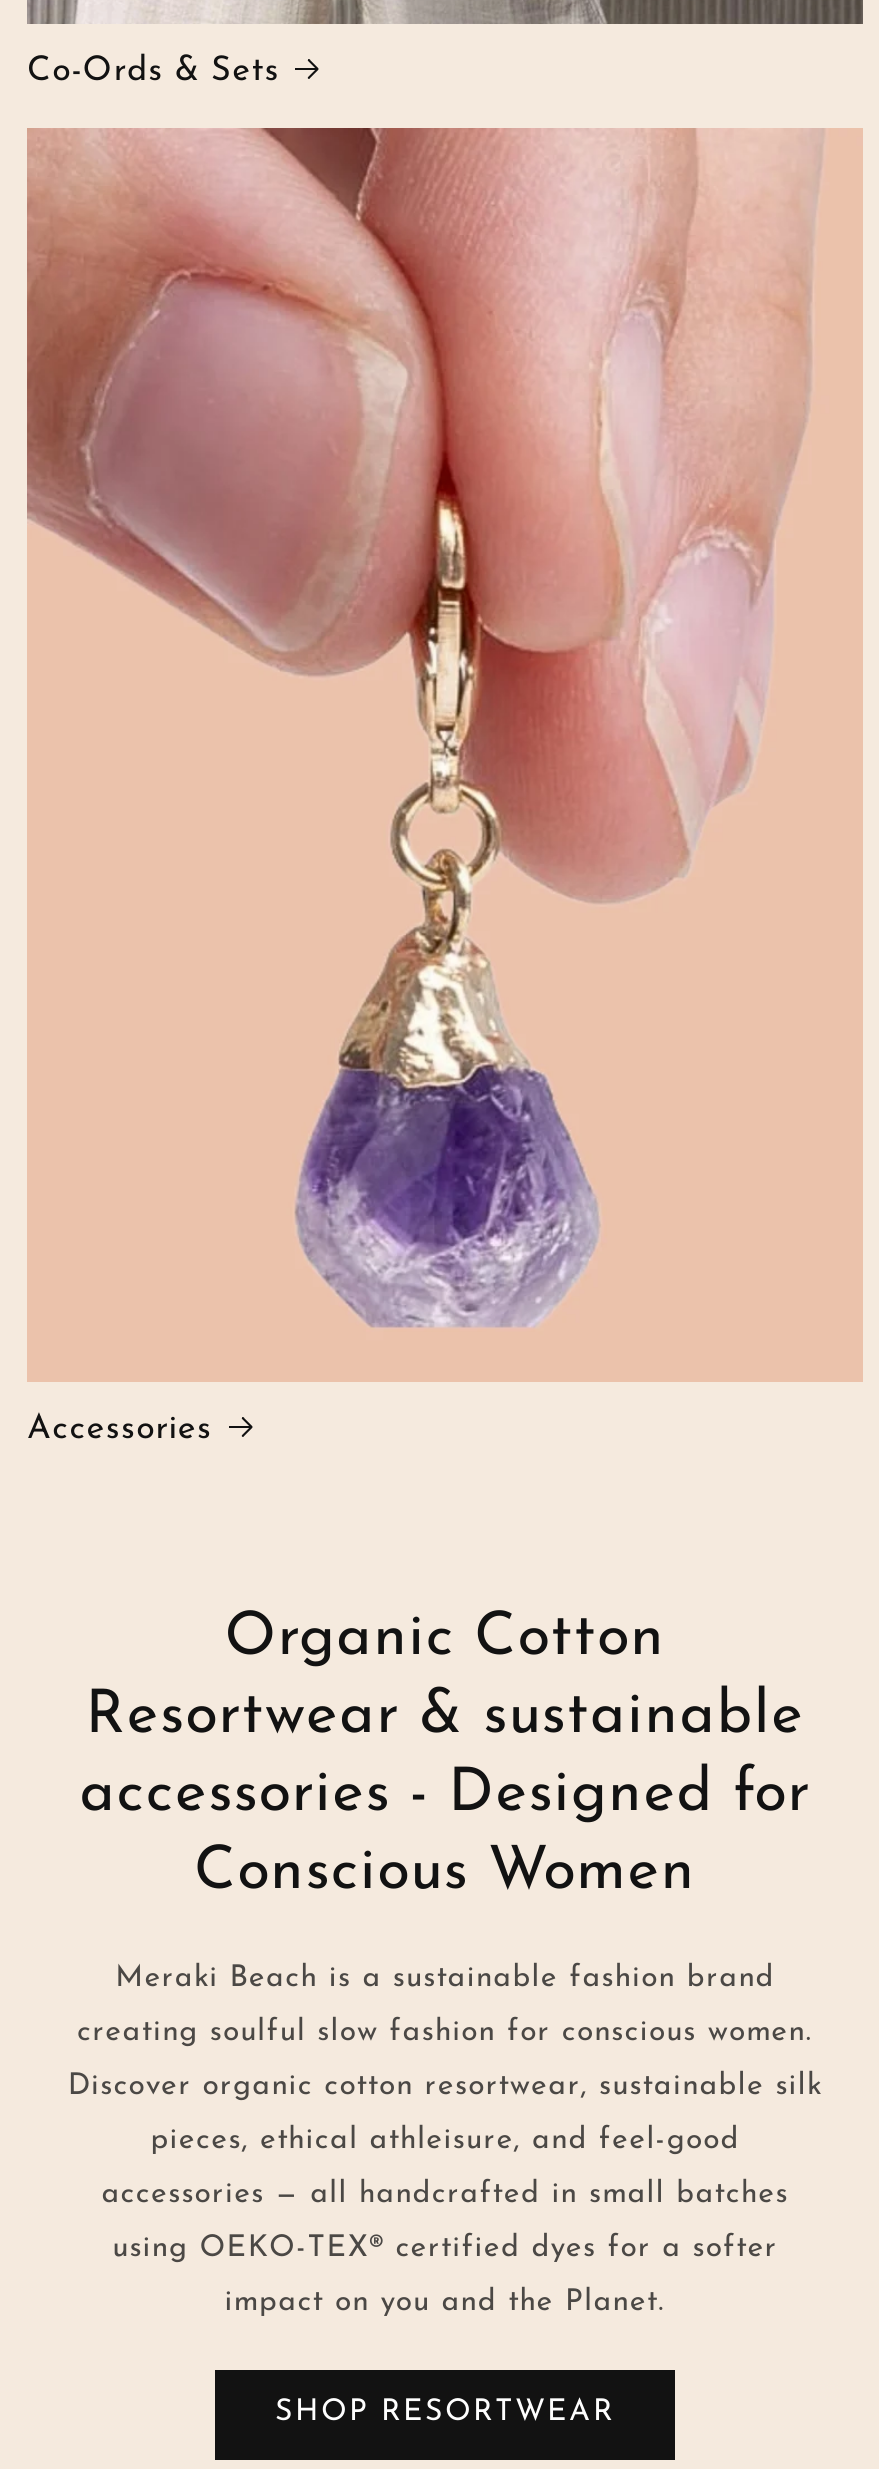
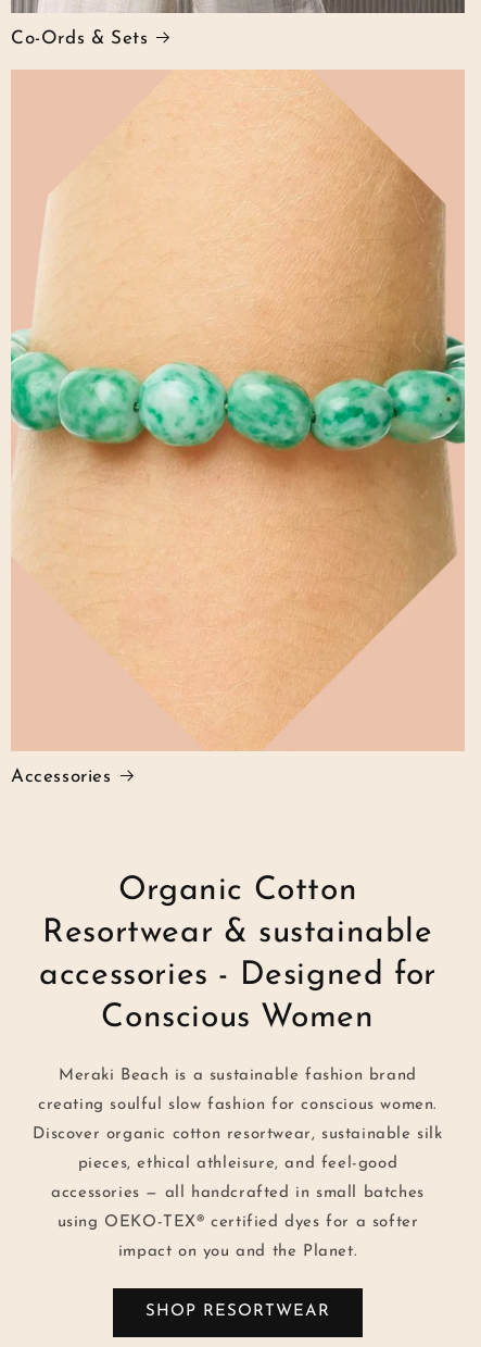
[27,126,863,1376] [image] -> [10,70,466,749] [image]

